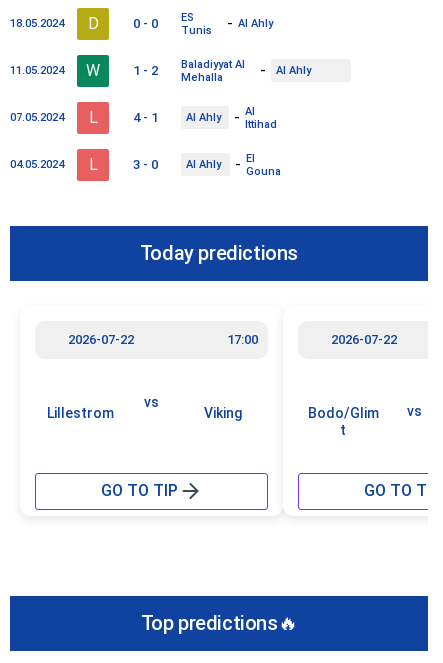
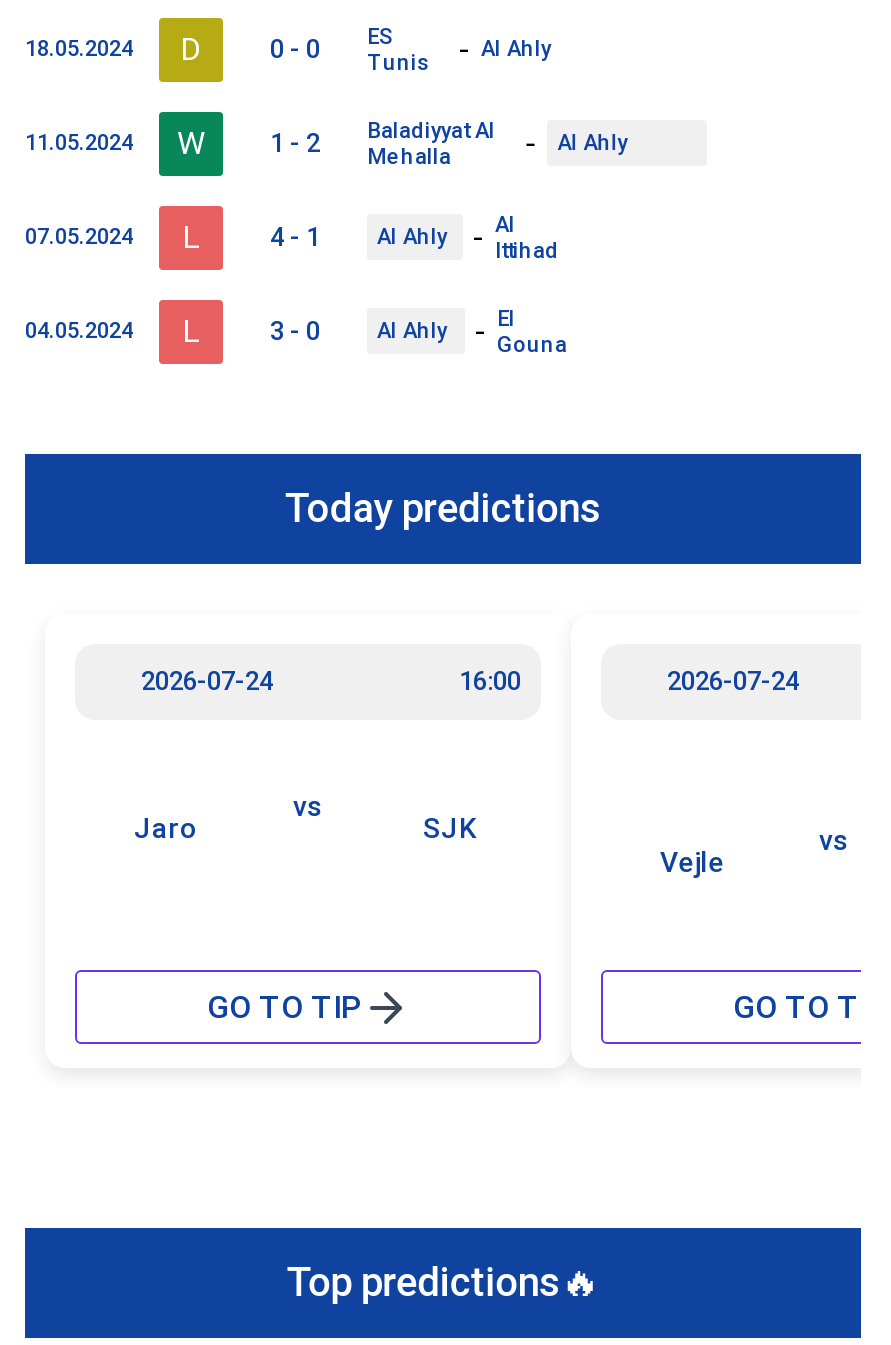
[68,331,258,346] 2026-07-22 | 17:00 -> [141,665,521,695] 2026-07-24 | 16:00
[331,331,397,346] 2026-07-22 -> [667,665,799,695] 2026-07-24
[47,404,114,420] Lillestrom -> [134,811,198,843] Jaro
[203,404,241,420] Viking -> [423,811,477,843] SJK
[308,404,379,437] Bodo/Glim | t -> [660,845,724,877] Vejle

